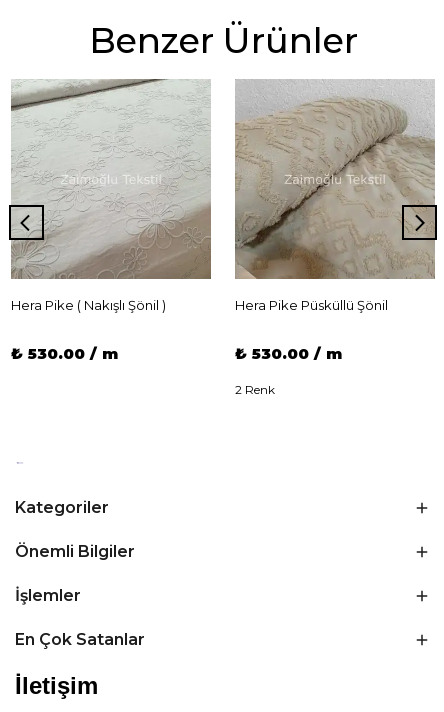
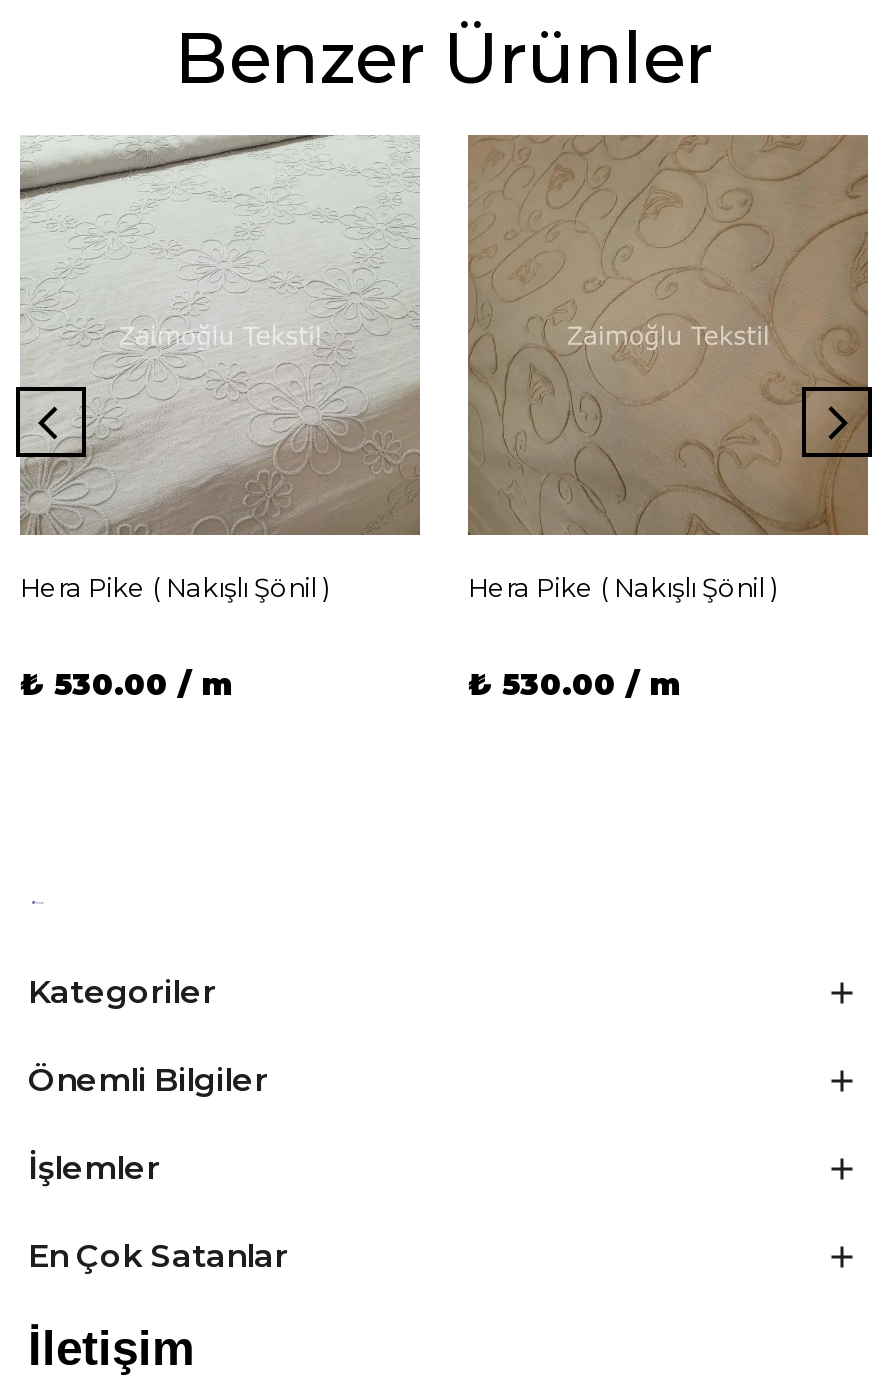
[235,80,435,313] [image] | Hera Pike Püsküllü Şönil -> [468,135,868,603] [image] | Hera Pike ( Nakışlı Şönil )
[235,382,275,397] 2 Renk -> none

